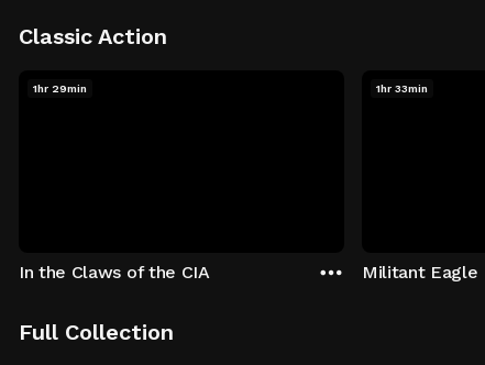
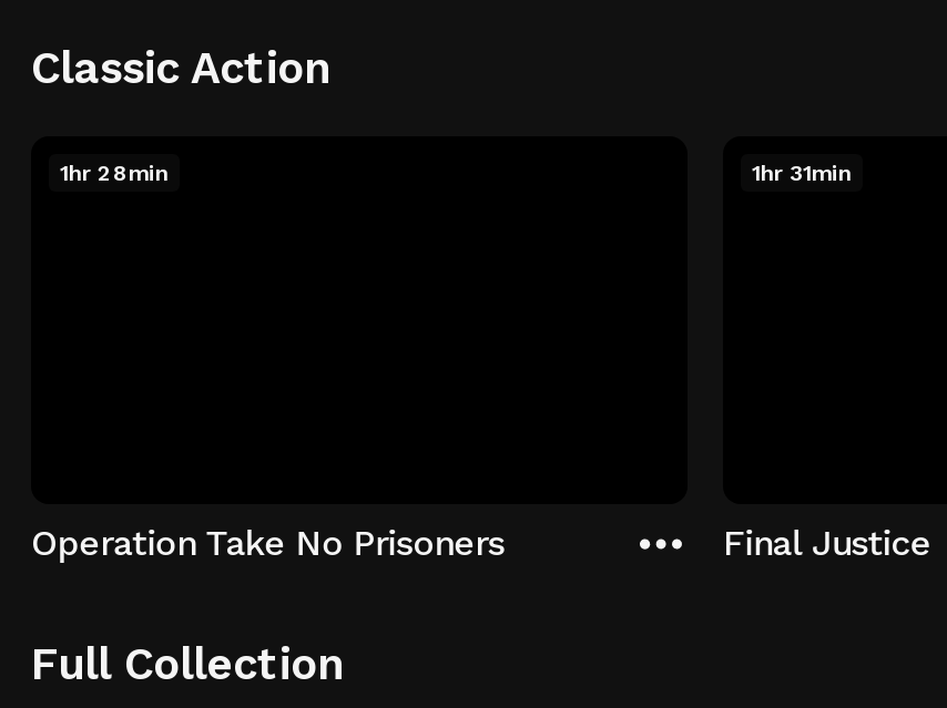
[33,82,87,94] 1hr 29min -> [60,160,169,184] 1hr 28min
[376,82,428,94] 1hr 33min -> [752,160,852,184] 1hr 31min
[19,262,210,283] In the Claws of the CIA -> [31,522,504,564] Operation Take No Prisoners
[362,262,478,283] Militant Eagle -> [723,522,931,564] Final Justice

